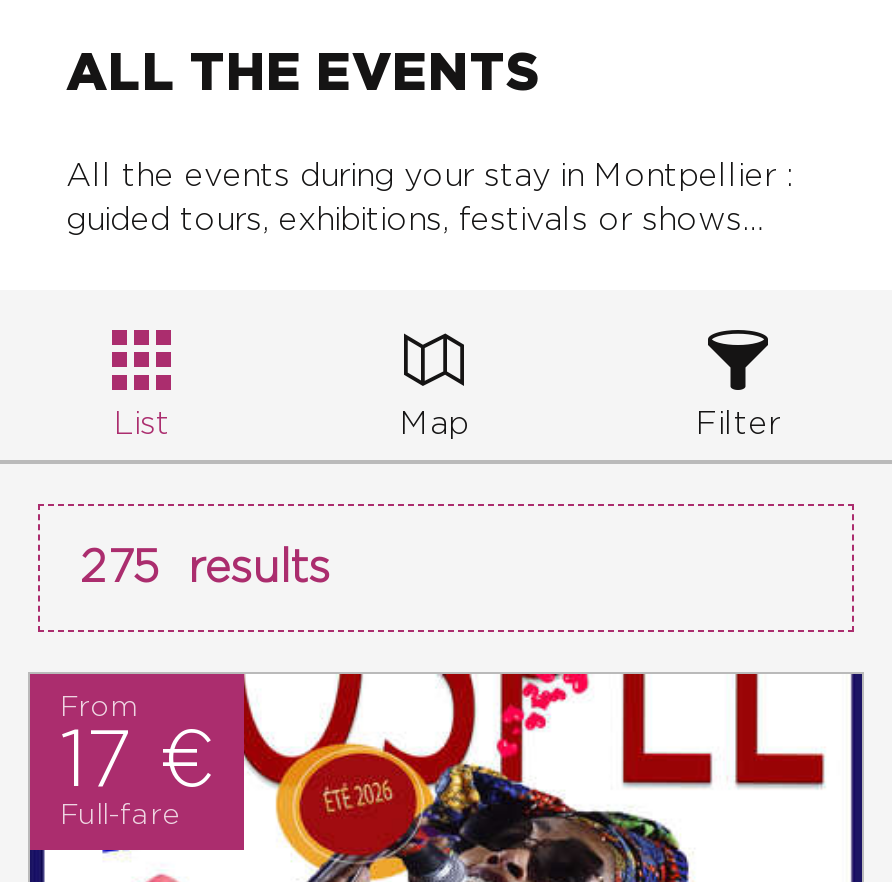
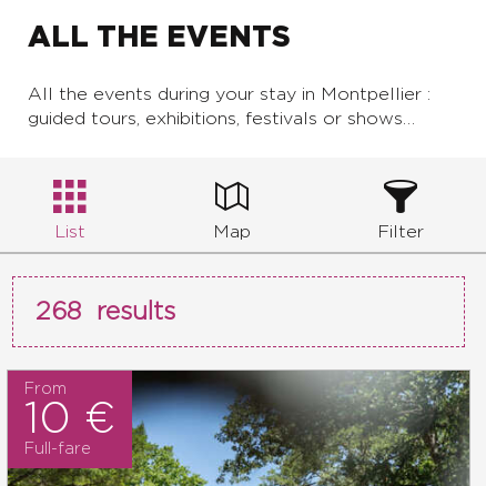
[80,545,330,589] 275 results -> [36,299,175,324] 268 results
[60,721,214,801] 17 € -> [24,397,115,441] 10 €

